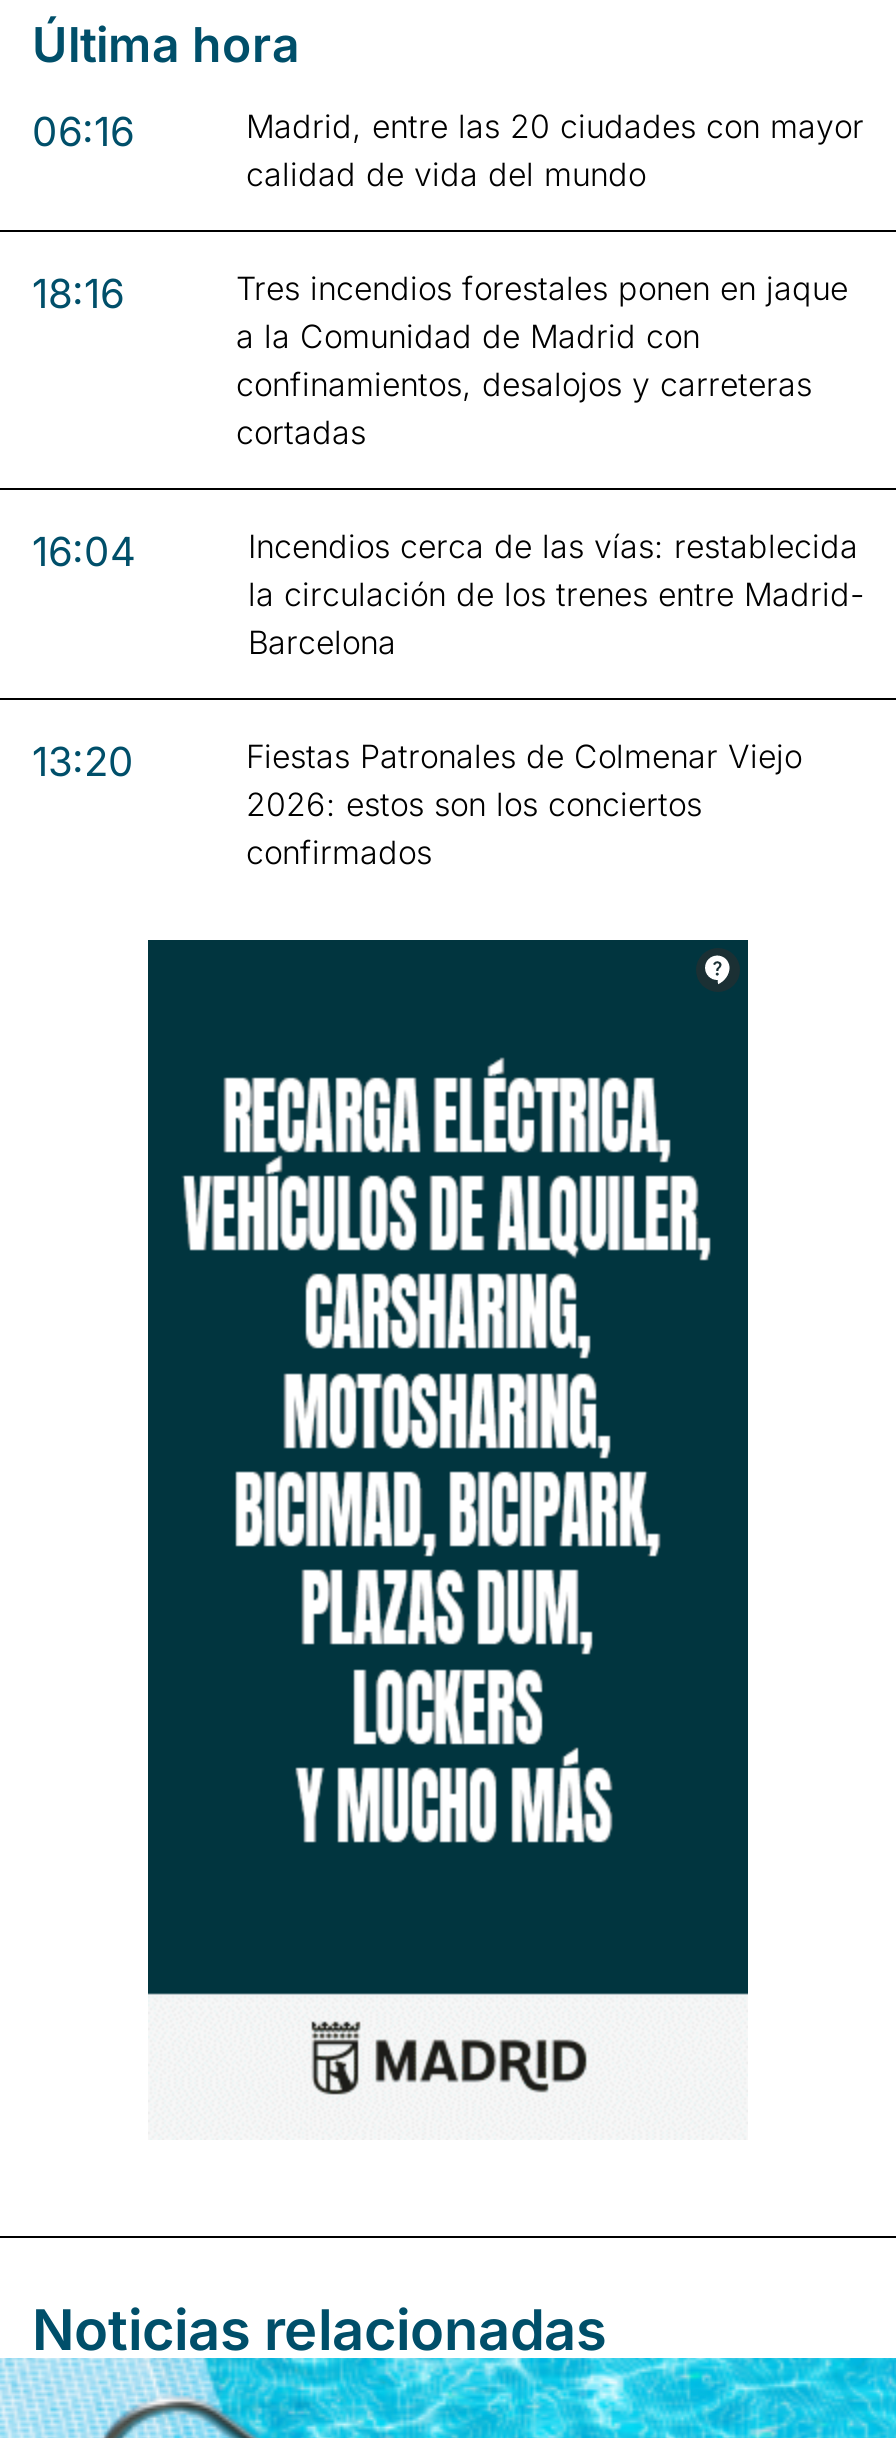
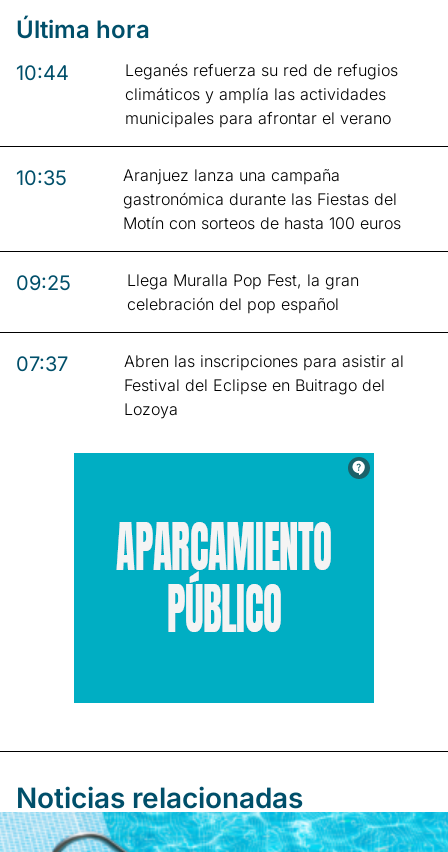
[32,106,864,194] 06:16 | Madrid, entre las 20 ciudades con mayor | calidad de vida del mundo -> [16,60,398,128] 10:44 | Leganés refuerza su red de refugios | climáticos y amplía las actividades | municipales para afrontar el verano
[32,268,848,452] 18:16 | Tres incendios forestales ponen en jaque | a la Comunidad de Madrid con | confinamientos, desalojos y carreteras | cortadas -> [16,165,401,233] 10:35 | Aranjuez lanza una campaña | gastronómica durante las Fiestas del | Motín con sorteos de hasta 100 euros
[32,526,864,662] 16:04 | Incendios cerca de las vías: restablecida | la circulación de los trenes entre Madrid- | Barcelona -> [16,270,359,314] 09:25 | Llega Muralla Pop Fest, la gran | celebración del pop español
[32,736,802,872] 13:20 | Fiestas Patronales de Colmenar Viejo | 2026: estos son los conciertos | confirmados -> [16,351,404,419] 07:37 | Abren las inscripciones para asistir al | Festival del Eclipse en Buitrago del | Lozoya
[146,938,750,2140] [image] -> [73,452,375,704] [image]

